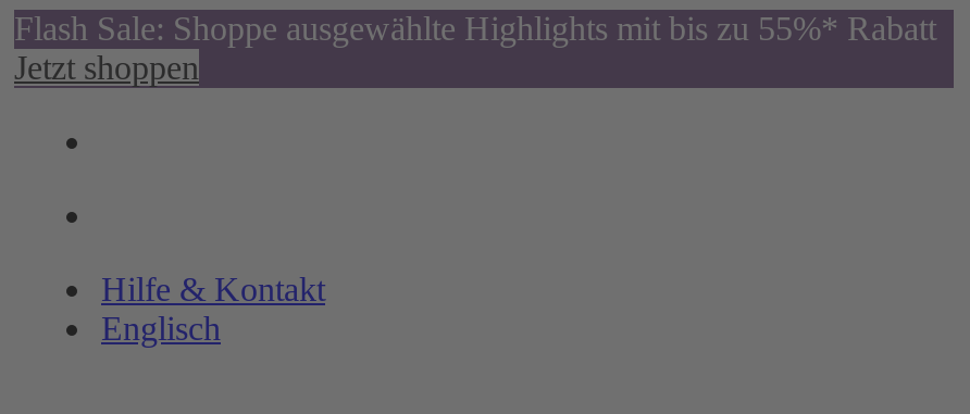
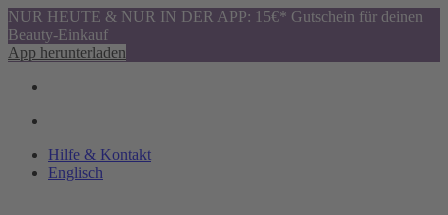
[14,10,936,86] Flash Sale: Shoppe ausgewählte Highlights mit bis zu 55%* Rabatt | Jetzt shoppen -> [8,8,423,61] NUR HEUTE & NUR IN DER APP: 15€* Gutschein für deinen | Beauty-Einkauf | App herunterladen

